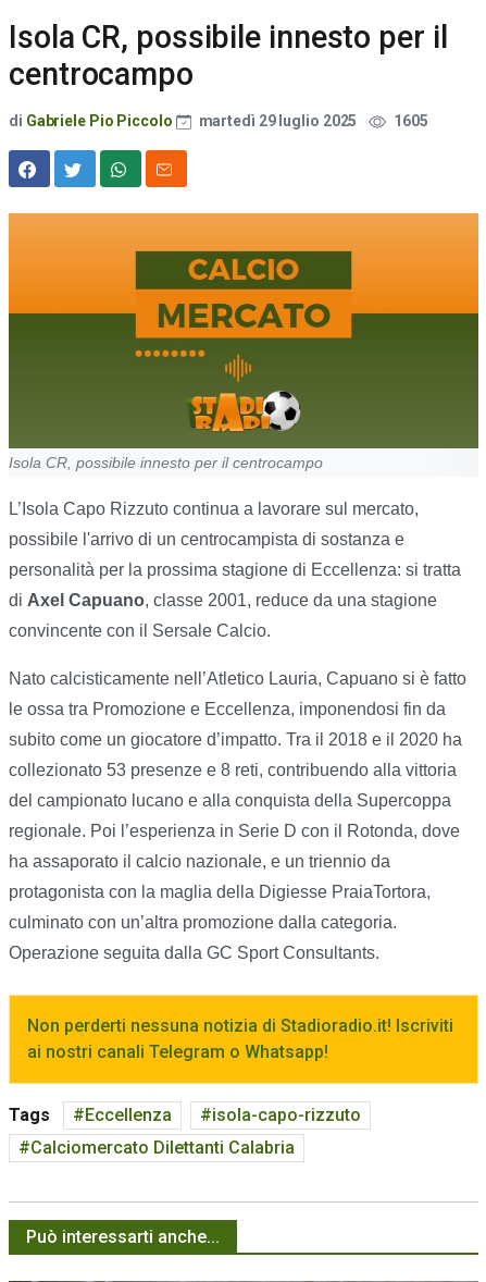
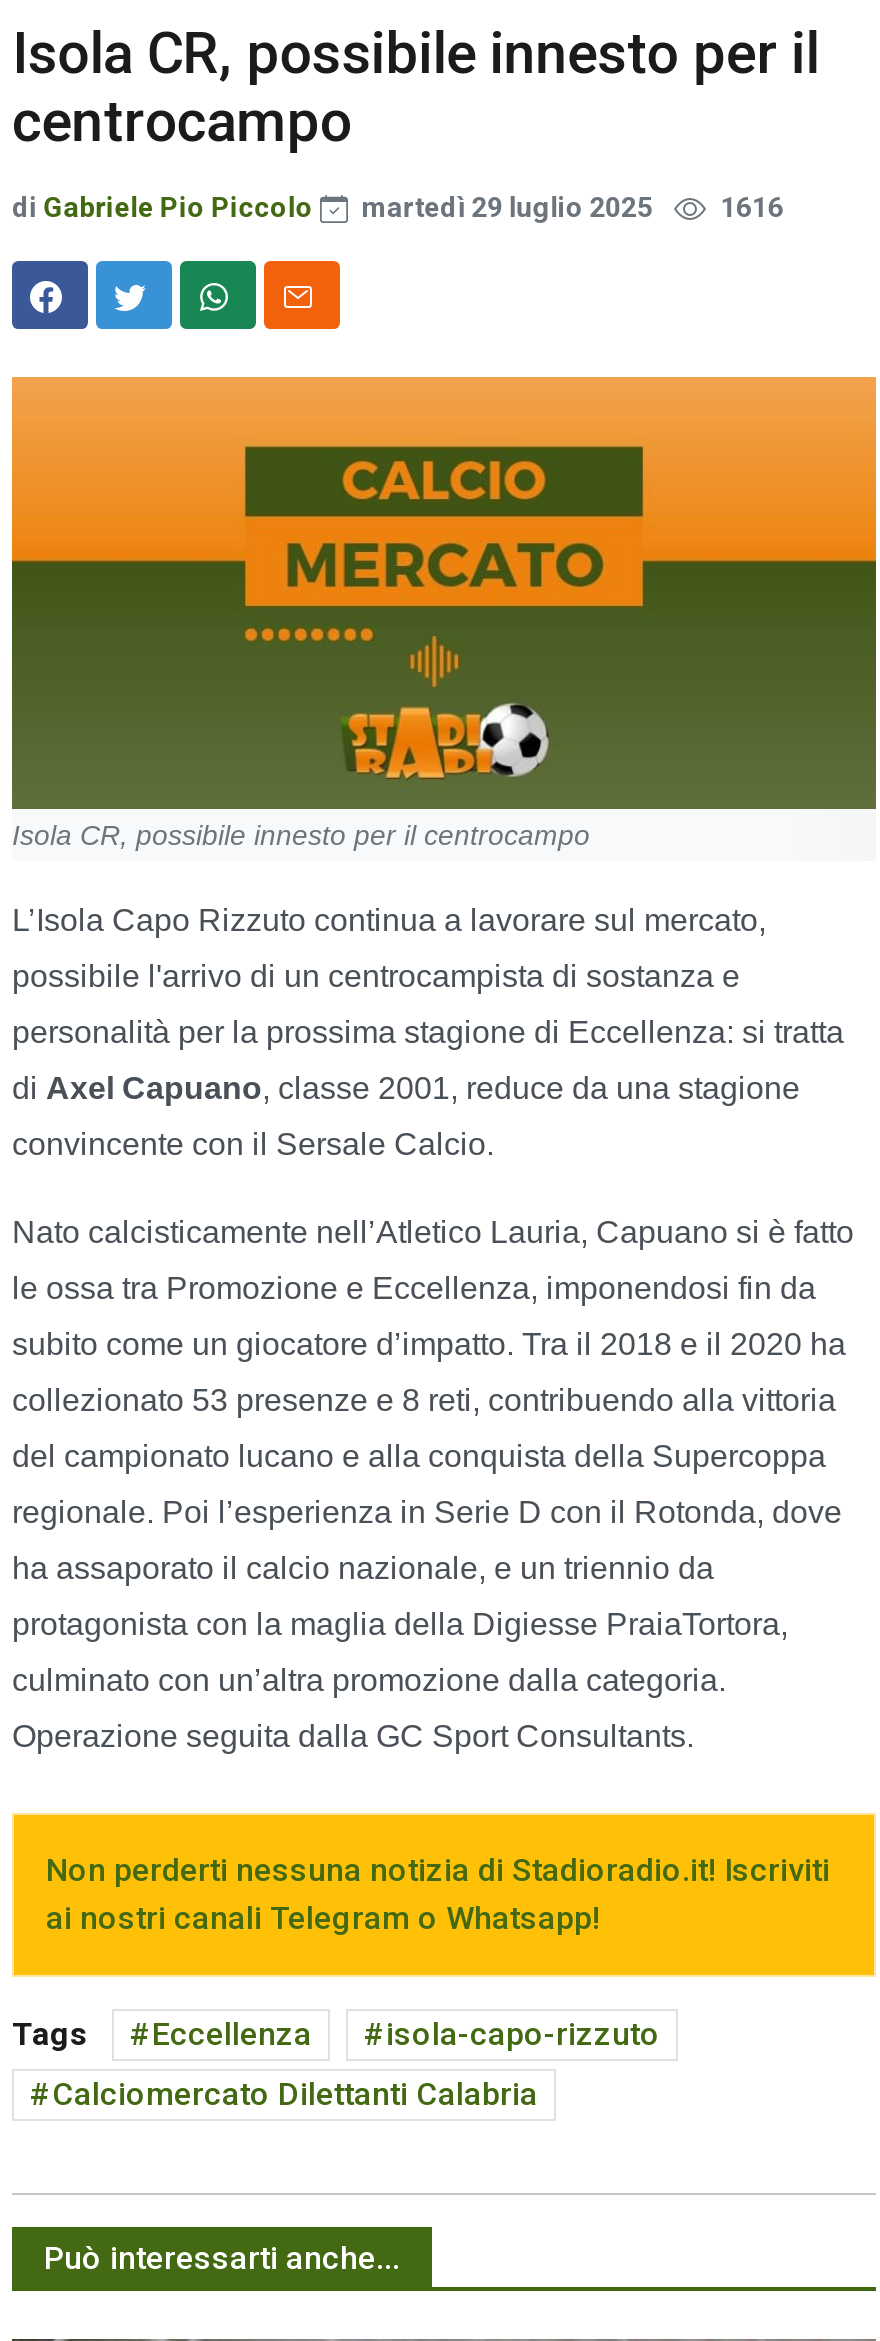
[9,112,428,130] di Gabriele Pio Piccolo martedì 29 luglio 2025 1605 -> [12,191,783,223] di Gabriele Pio Piccolo martedì 29 luglio 2025 1616

